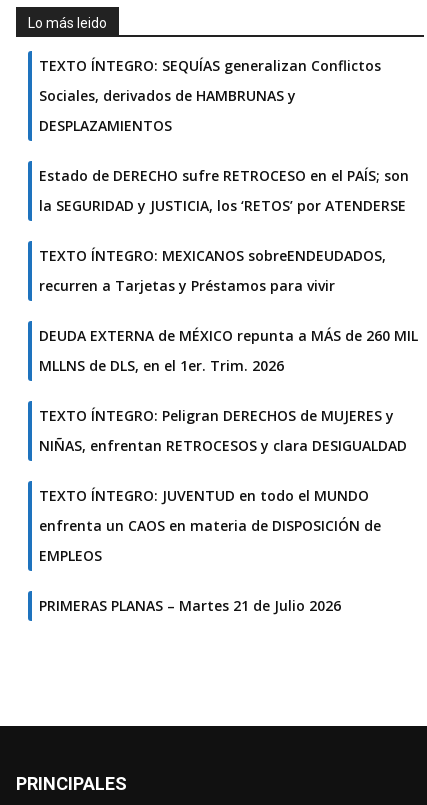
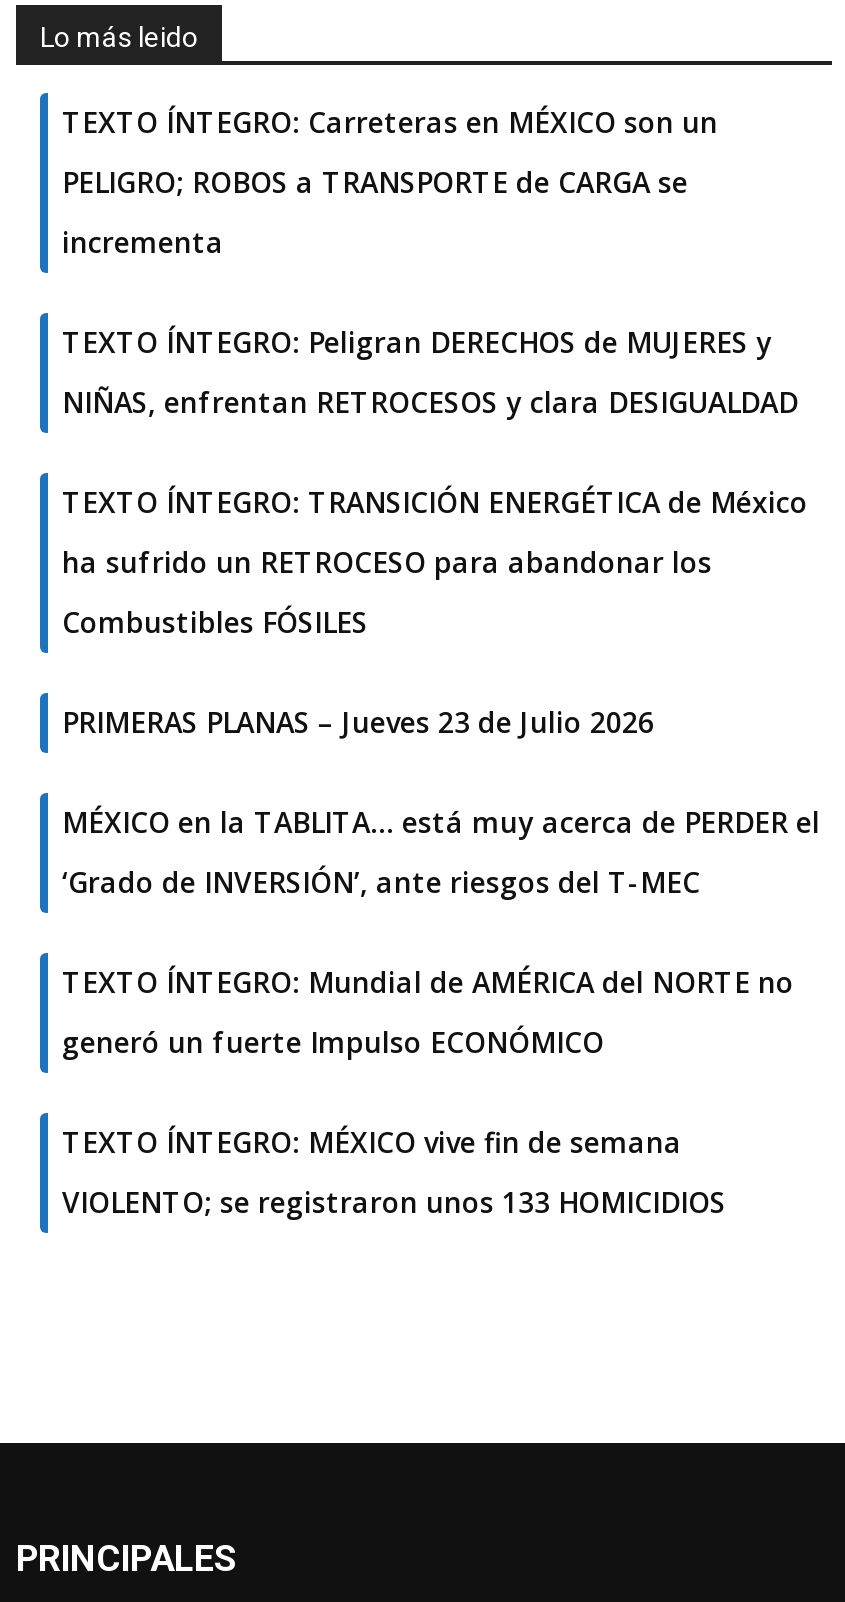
[39,56,418,375] TEXTO ÍNTEGRO: SEQUÍAS generalizan Conflictos | Sociales, derivados de HAMBRUNAS y | DESPLAZAMIENTOS | Estado de DERECHO sufre RETROCESO en el PAÍS; son | la SEGURIDAD y JUSTICIA, los ‘RETOS’ por ATENDERSE | TEXTO ÍNTEGRO: MEXICANOS sobreENDEUDADOS, | recurren a Tarjetas y Préstamos para vivir | DEUDA EXTERNA de MÉXICO repunta a MÁS de 260 MIL | MLLNS de DLS, en el 1er. Trim. 2026 -> [62,103,718,261] TEXTO ÍNTEGRO: Carreteras en MÉXICO son un | PELIGRO; ROBOS a TRANSPORTE de CARGA se | incrementa
moved [39,406,407,455] -> [62,323,798,421]: TEXTO ÍNTEGRO: Peligran DERECHOS de MUJERES y | NIÑAS, enfrentan RETROCESOS y clara DESIGUALDAD
[39,486,381,615] TEXTO ÍNTEGRO: JUVENTUD en todo el MUNDO | enfrenta un CAOS en materia de DISPOSICIÓN de | EMPLEOS | PRIMERAS PLANAS – Martes 21 de Julio 2026 -> [62,483,820,1221] TEXTO ÍNTEGRO: TRANSICIÓN ENERGÉTICA de México | ha sufrido un RETROCESO para abandonar los | Combustibles FÓSILES | PRIMERAS PLANAS – Jueves 23 de Julio 2026 | MÉXICO en la TABLITA… está muy acerca de PERDER el | ‘Grado de INVERSIÓN’, ante riesgos del T-MEC | TEXTO ÍNTEGRO: Mundial de AMÉRICA del NORTE no | generó un fuerte Impulso ECONÓMICO | TEXTO ÍNTEGRO: MÉXICO vive fin de semana | VIOLENTO; se registraron unos 133 HOMICIDIOS

